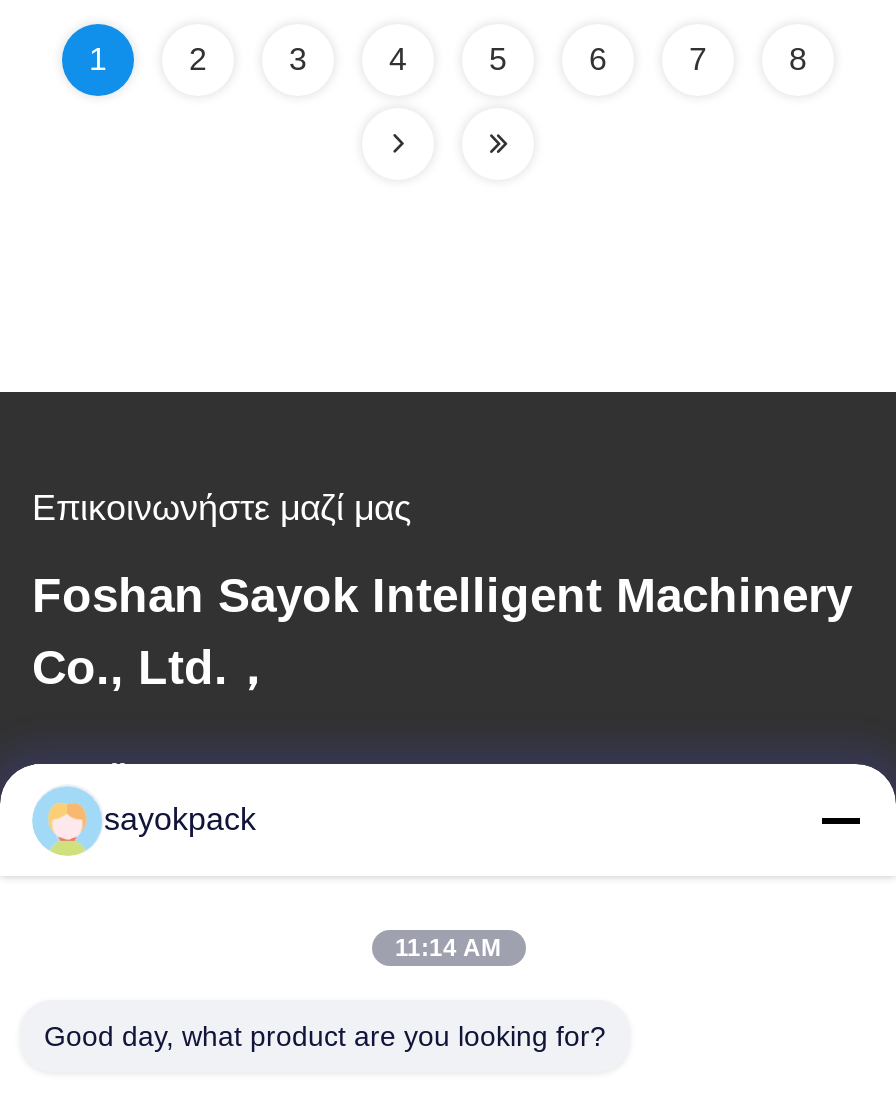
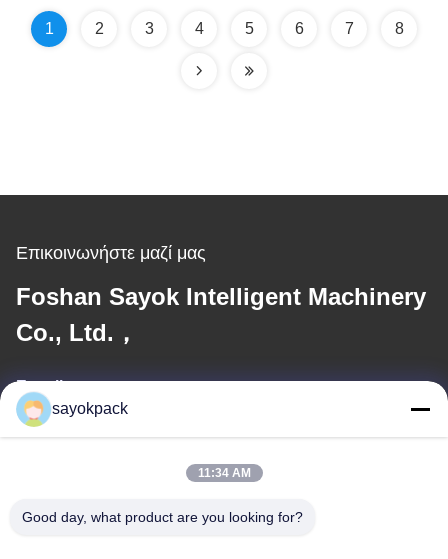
[395,934,501,962] 11:14 AM -> [197,466,250,480] 11:34 AM

